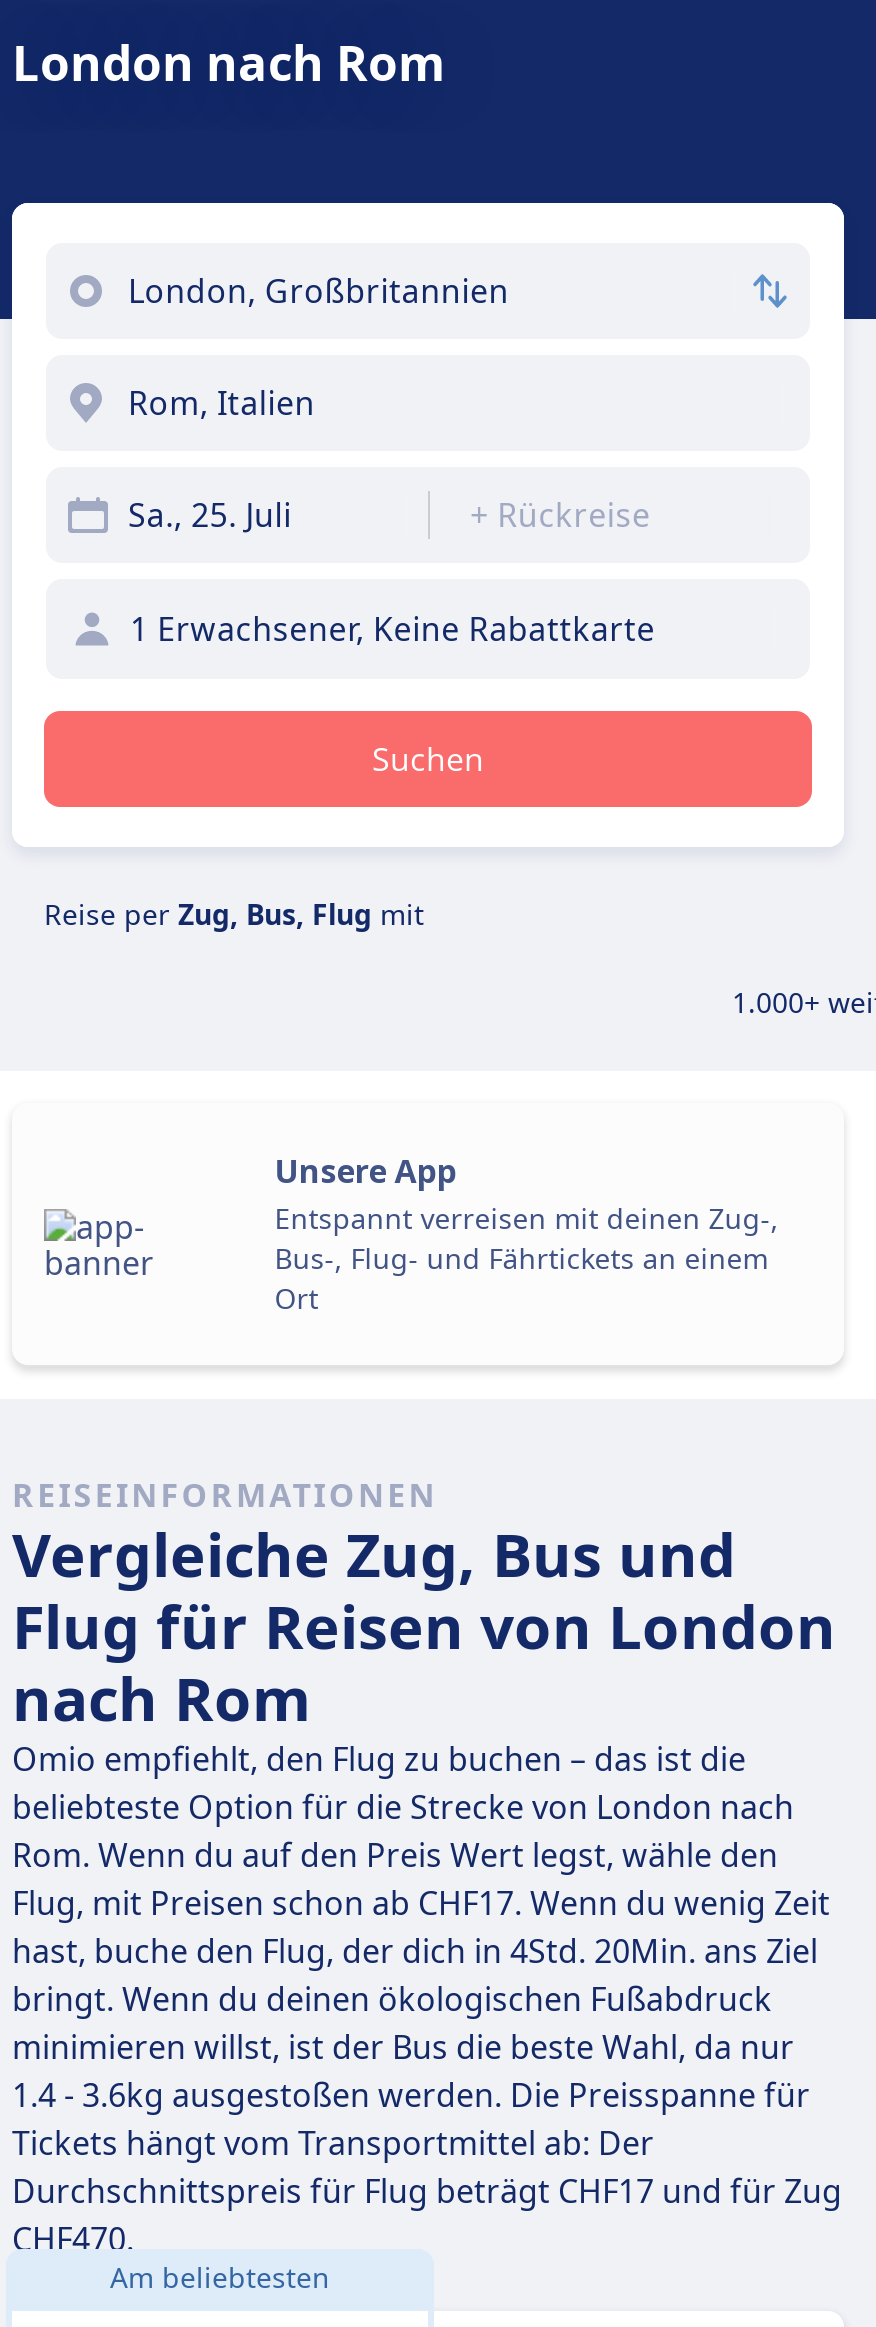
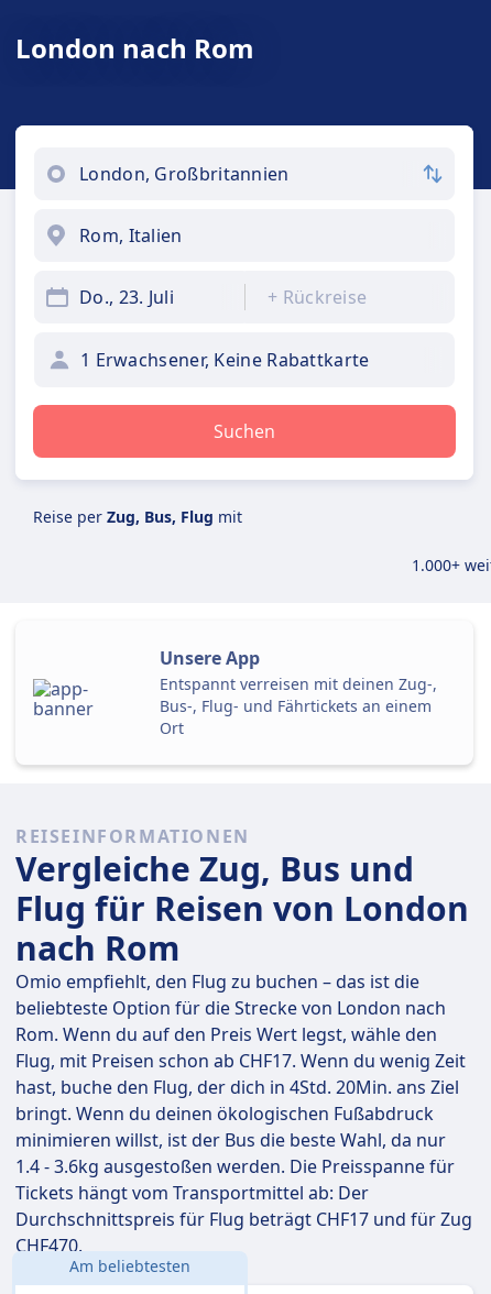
[128,493,292,537] Sa., 25. Juli -> [79,285,174,309] Do., 23. Juli

